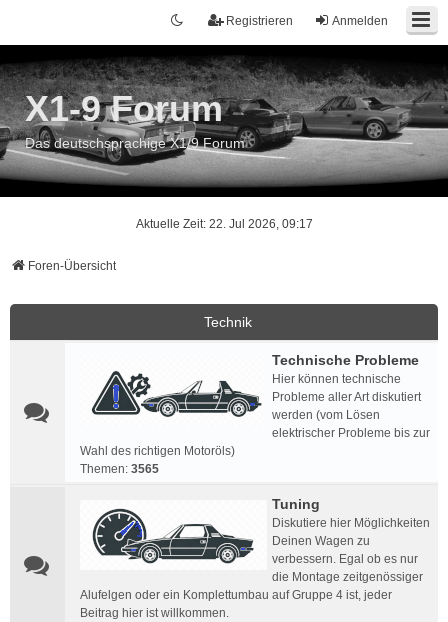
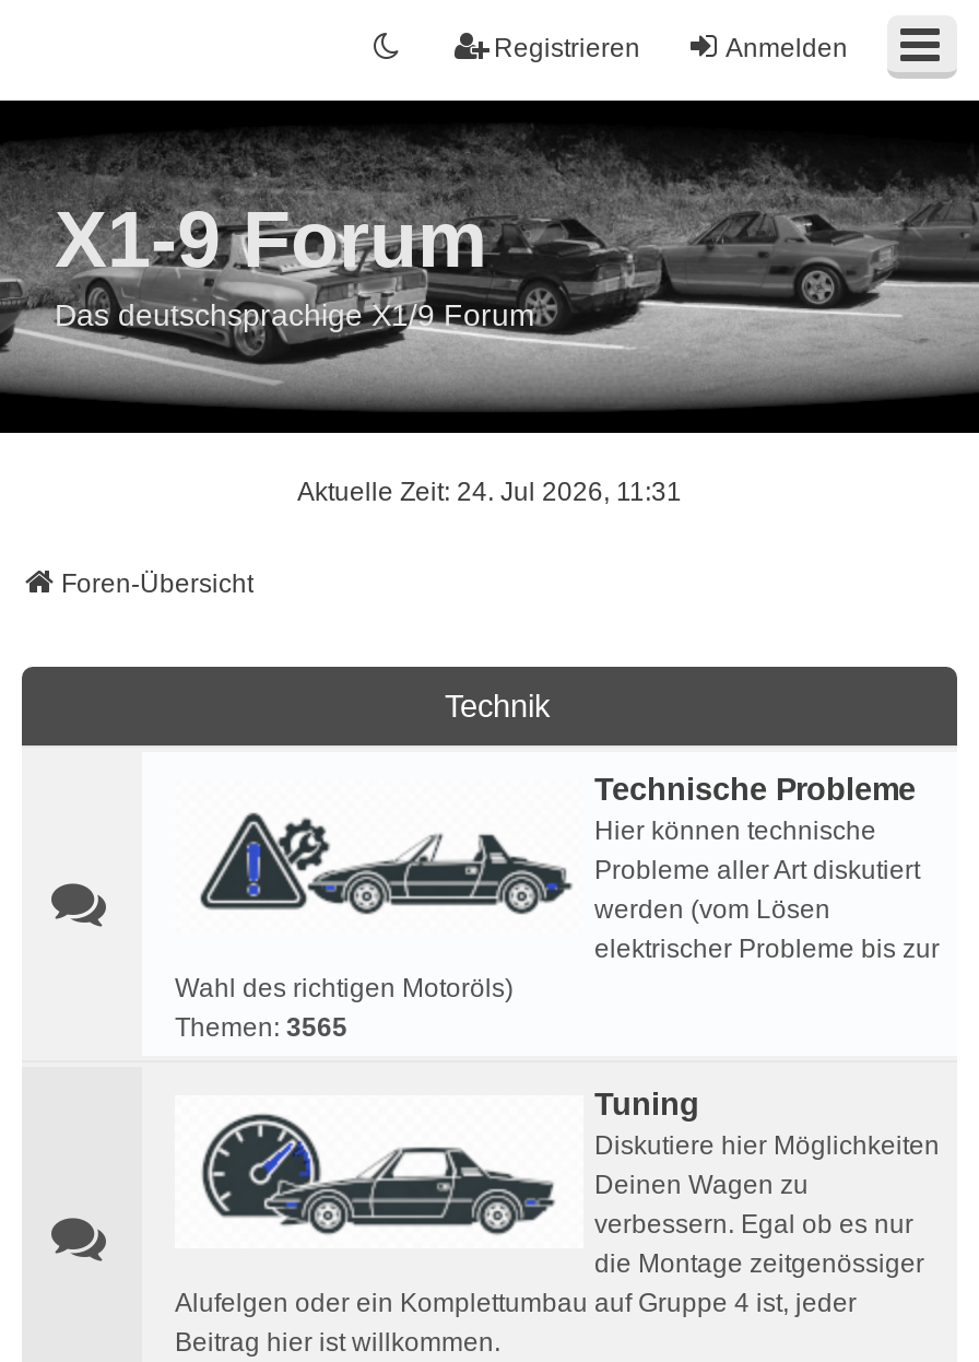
[135,217,312,231] Aktuelle Zeit: 22. Jul 2026, 09:17 -> [297,477,682,507] Aktuelle Zeit: 24. Jul 2026, 11:31

